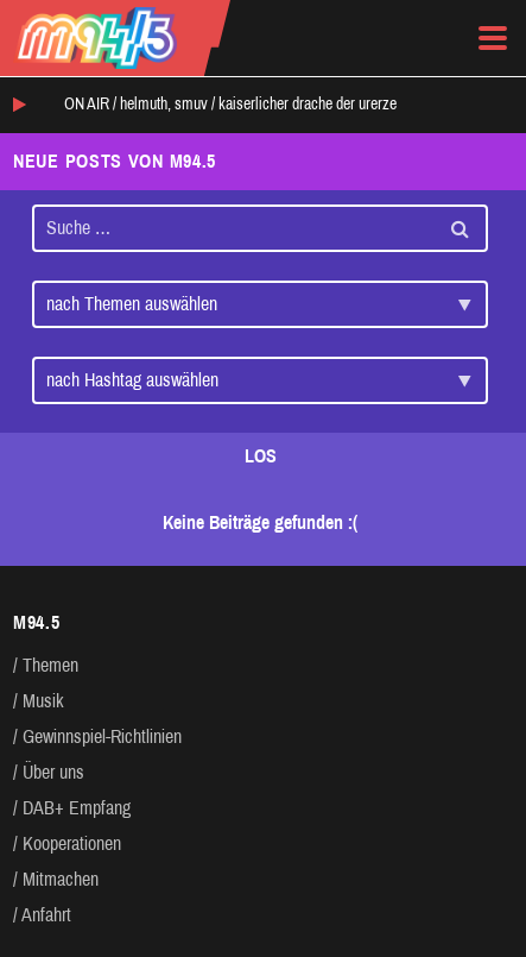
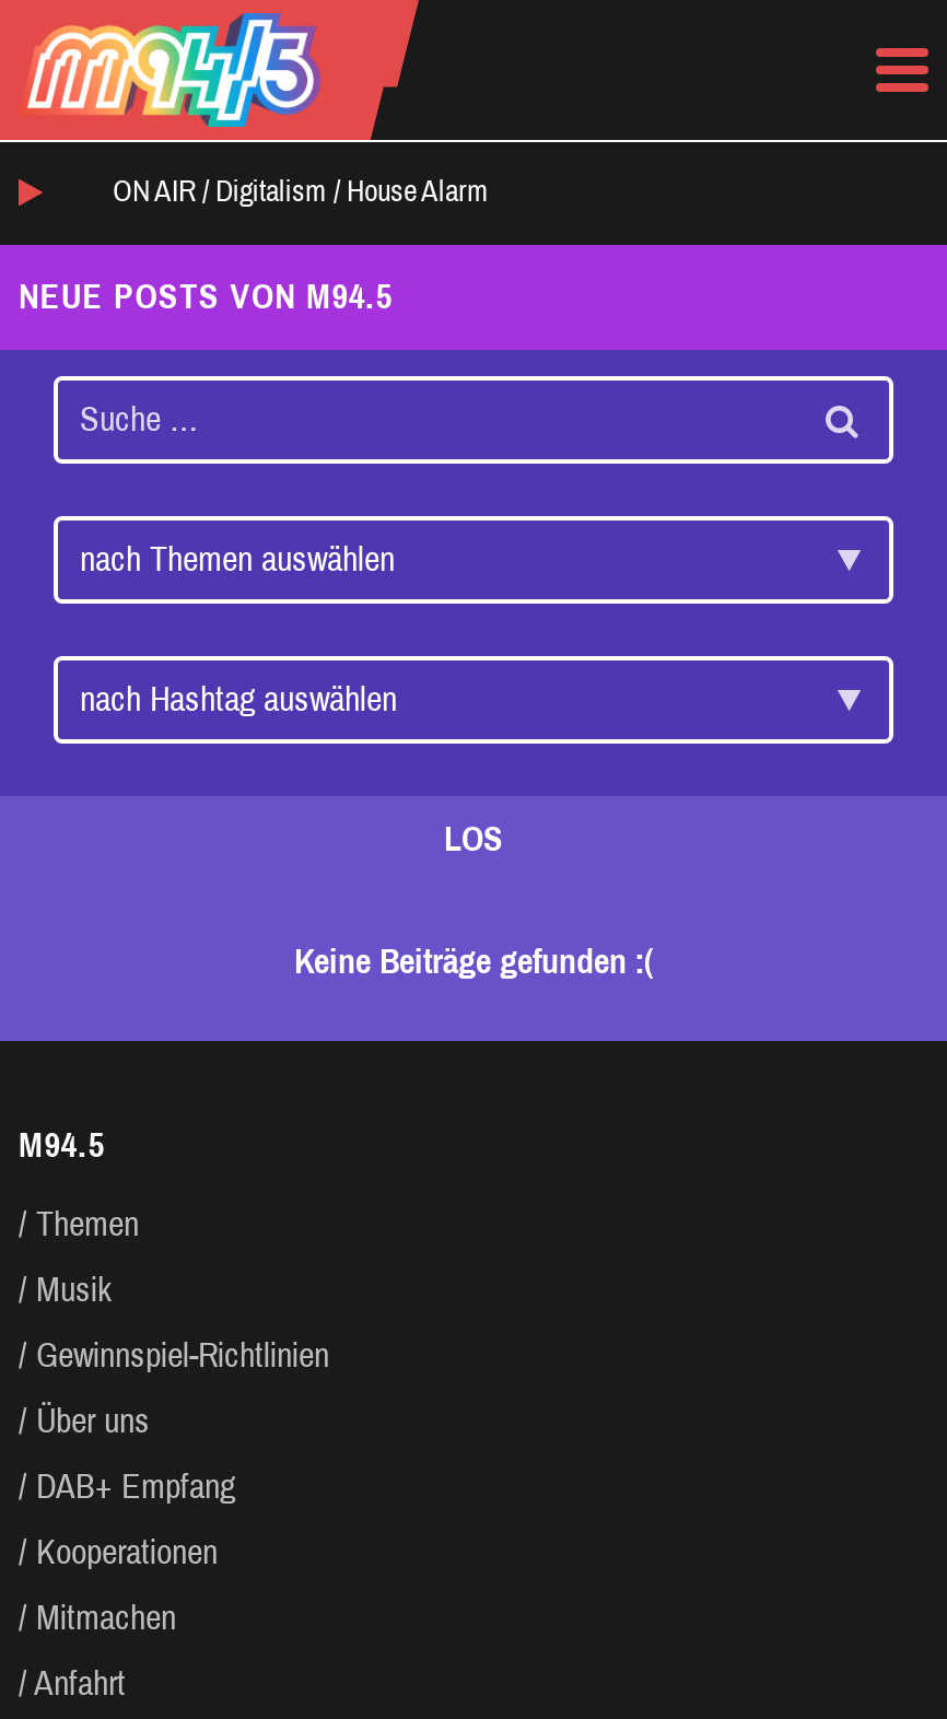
[64,95,397,113] ON AIR / helmuth, smuv / kaiserlicher drache der urerze -> [113,175,489,208] ON AIR / Digitalism / House Alarm

